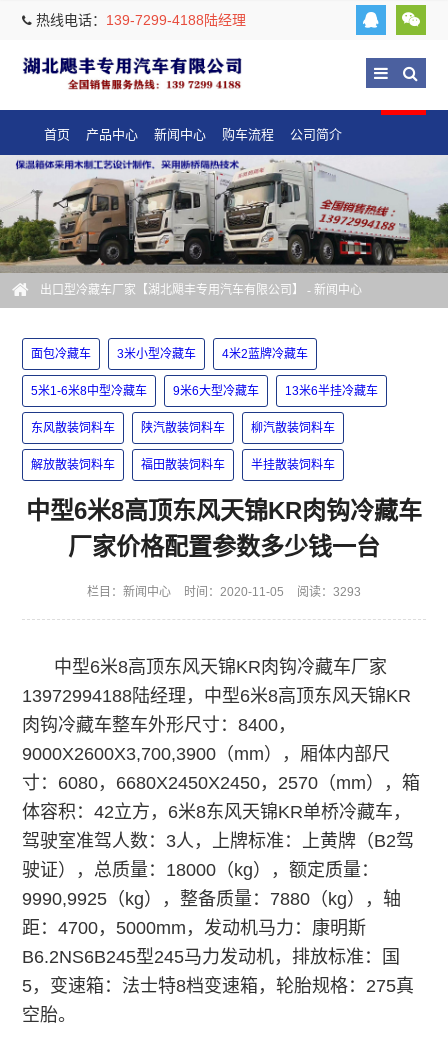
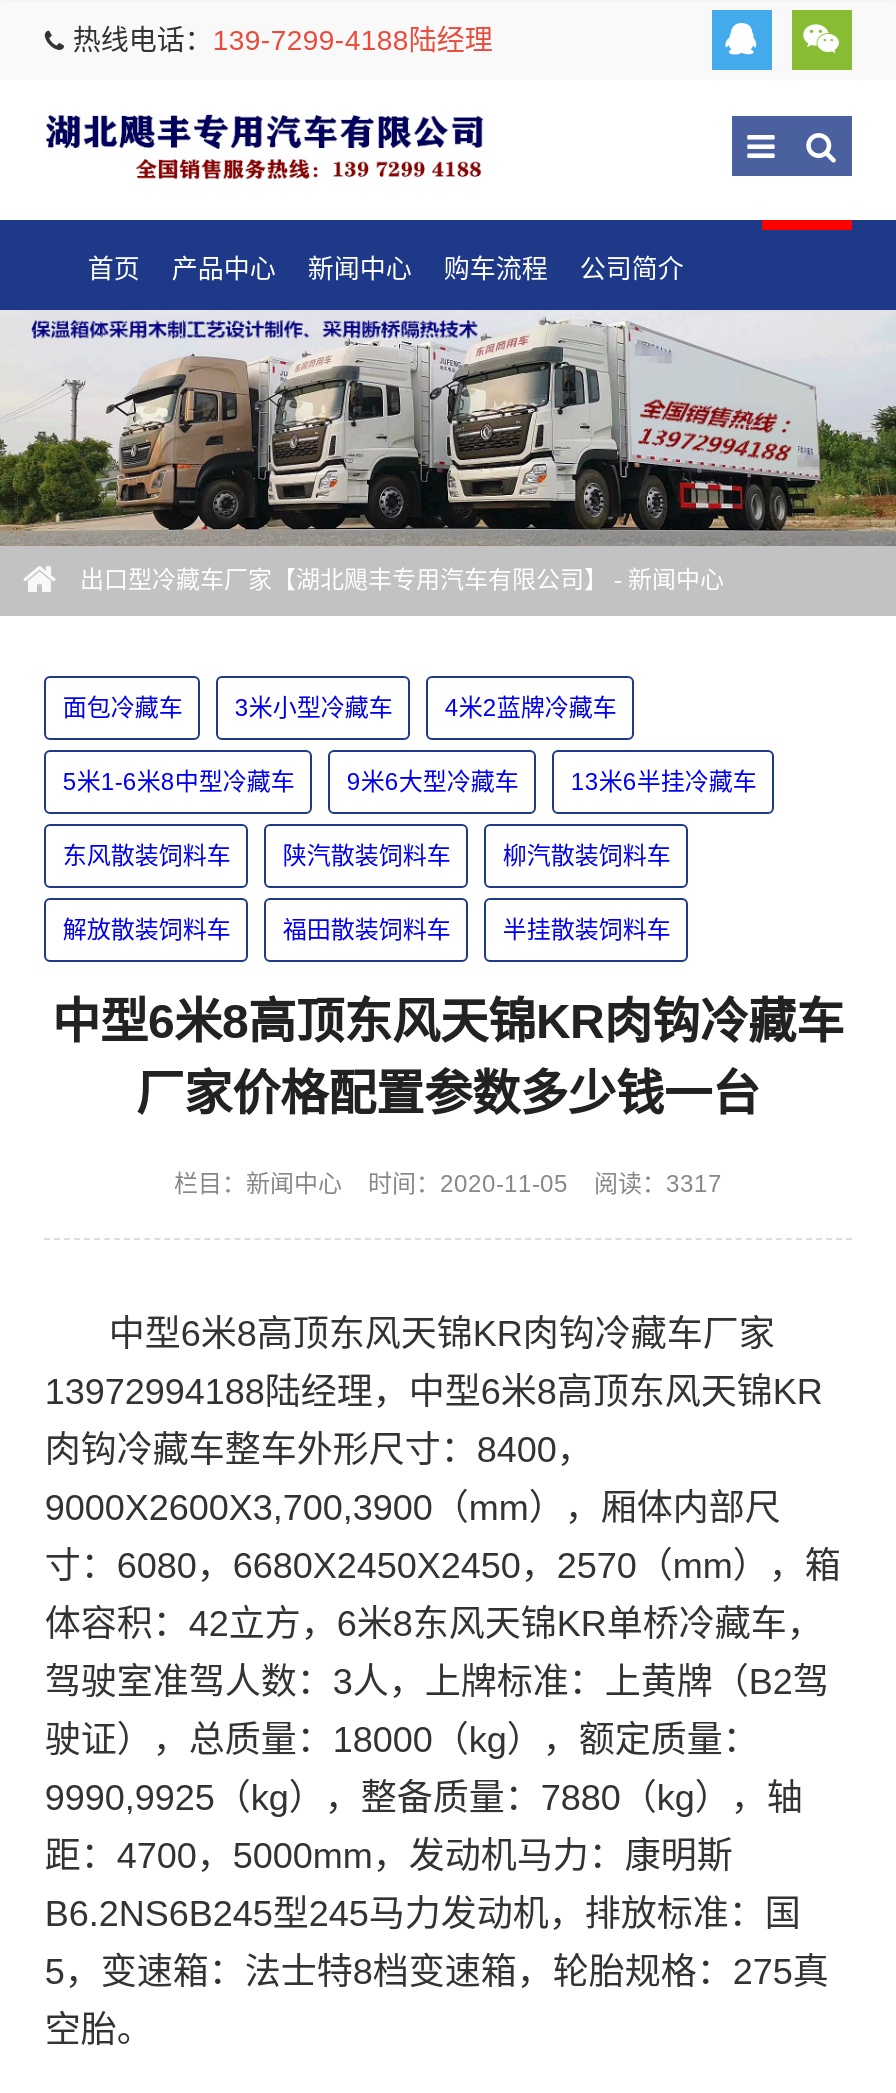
[87,585,361,599] 栏目：新闻中心 时间：2020-11-05 阅读：3293 -> [174,1170,722,1198] 栏目：新闻中心 时间：2020-11-05 阅读：3317

